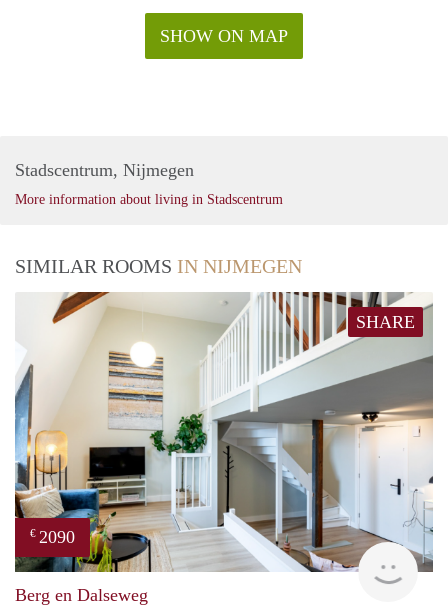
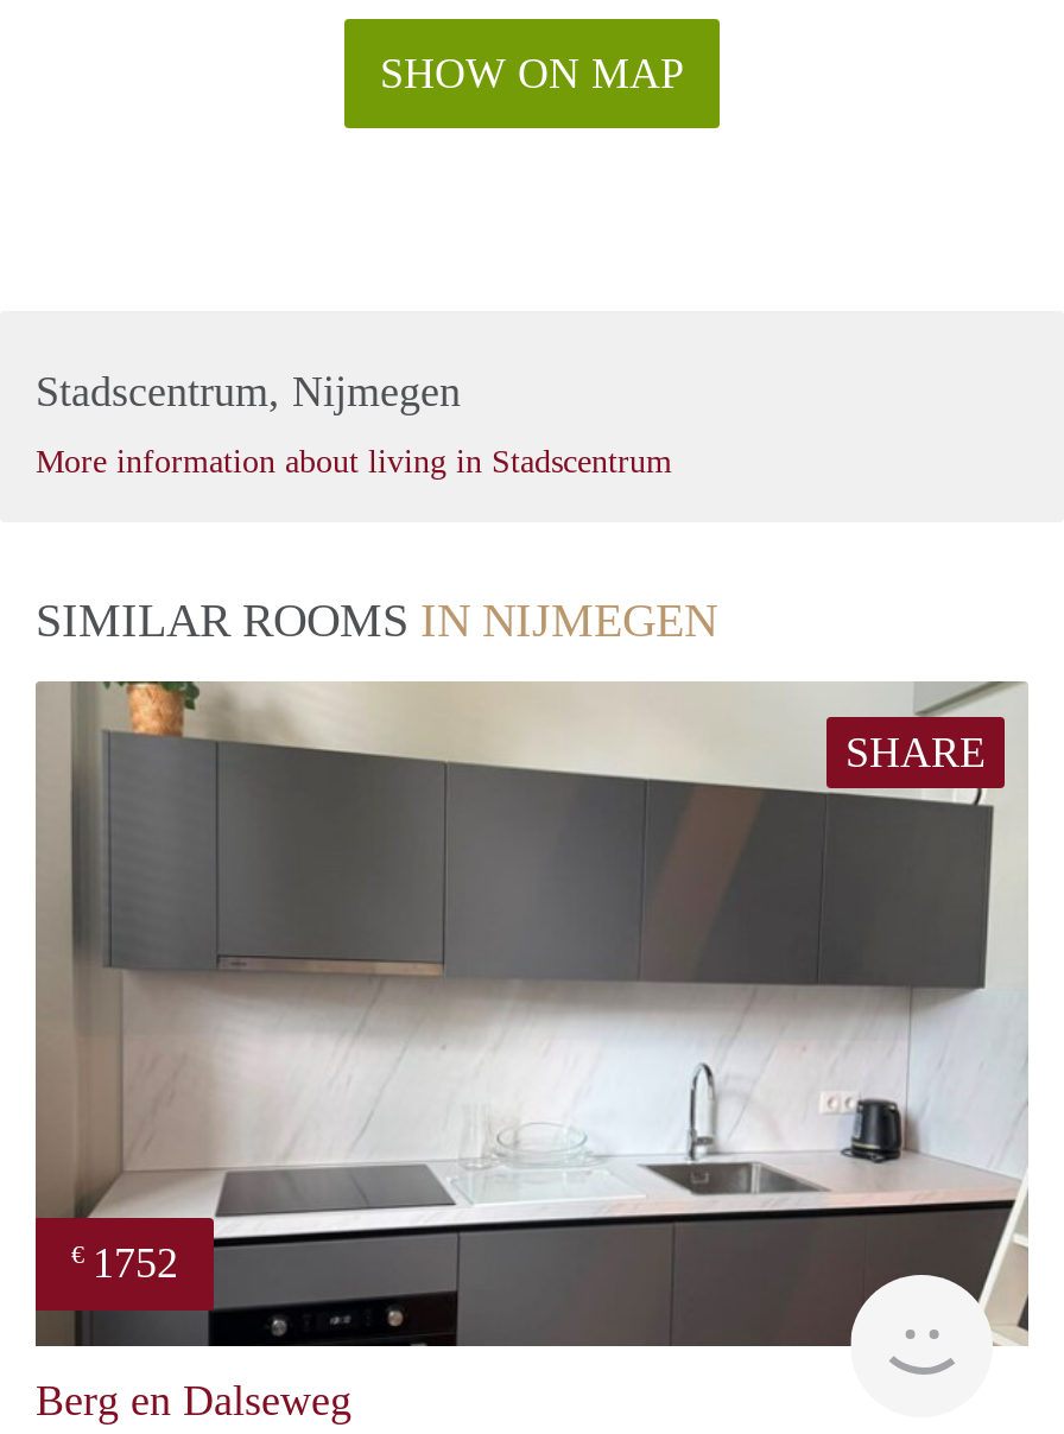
[14,291,433,573] [image] | €2090 -> [33,679,1028,1349] [image] | €1752

